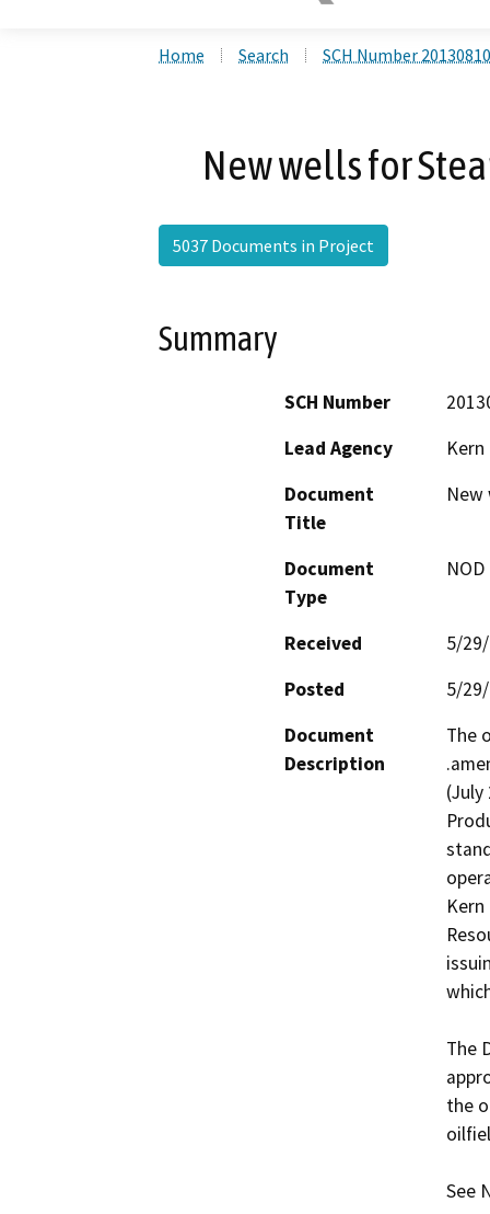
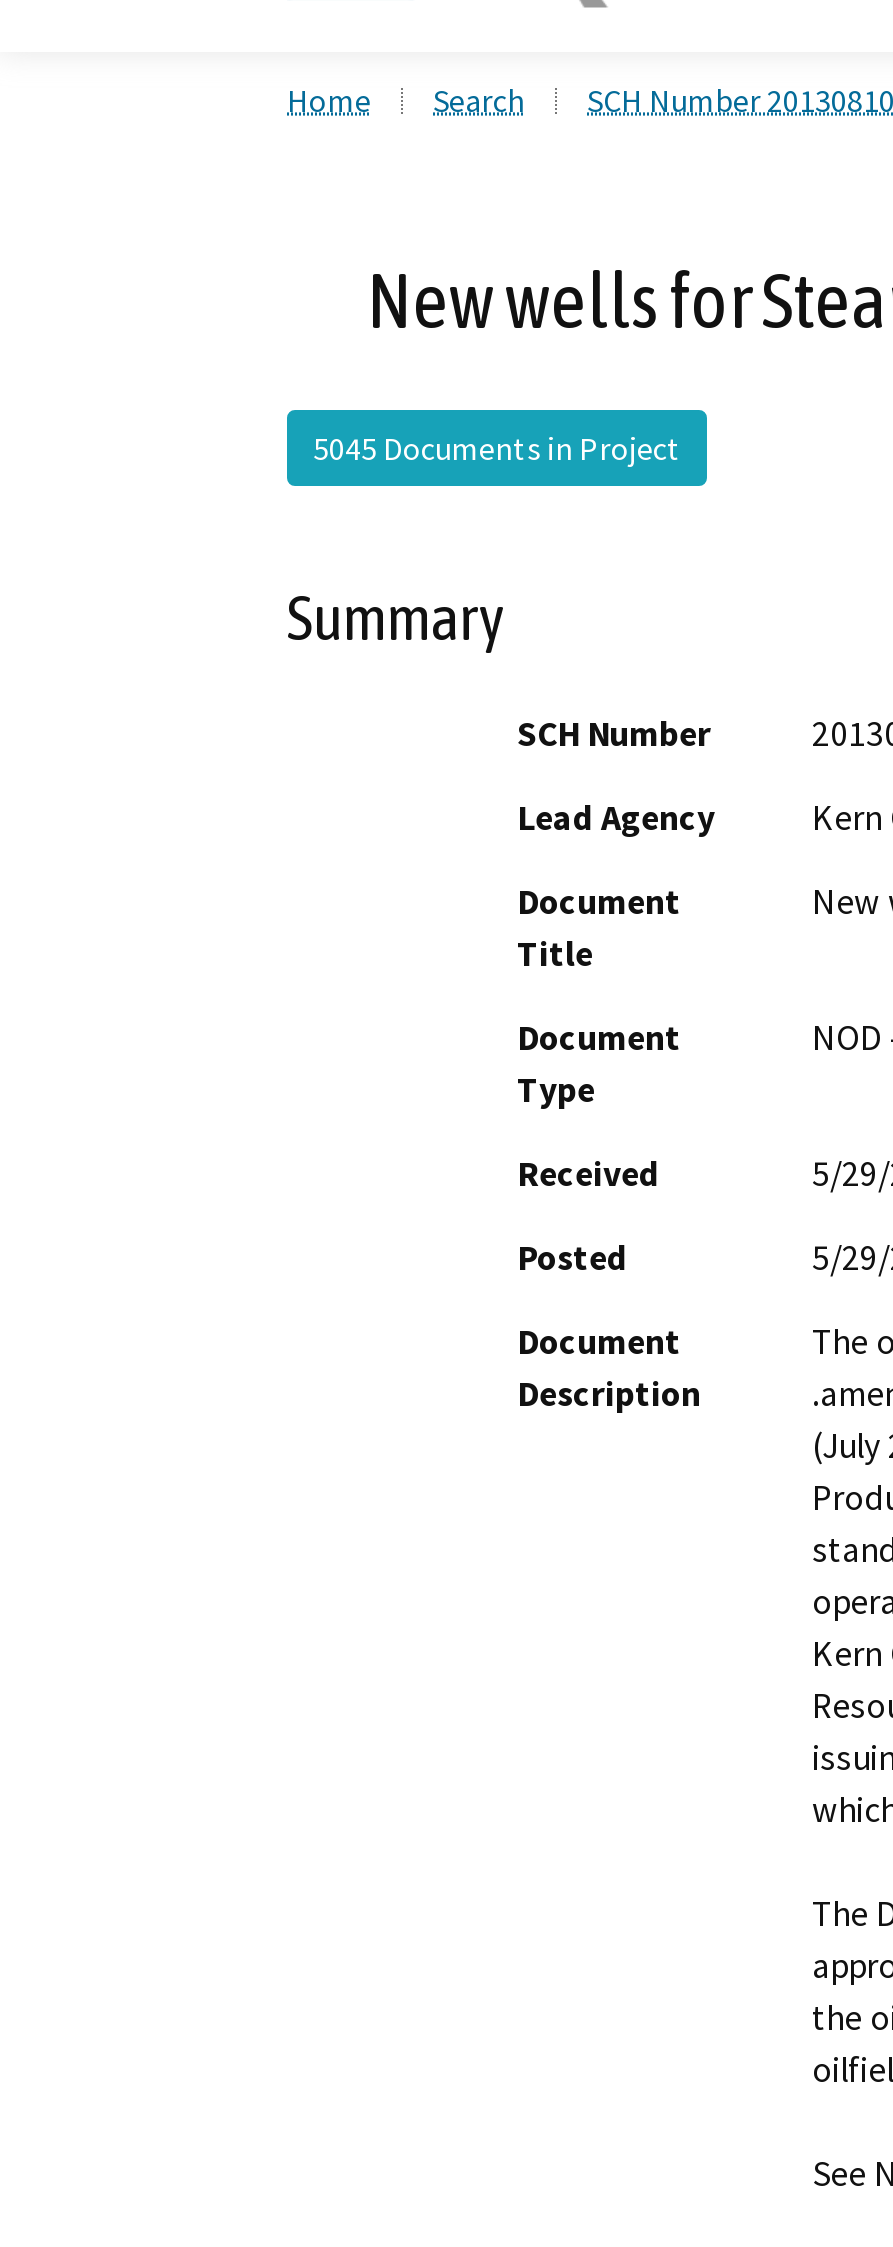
[173,234,374,256] 5037 Documents in Project -> [313,427,681,467] 5045 Documents in Project

